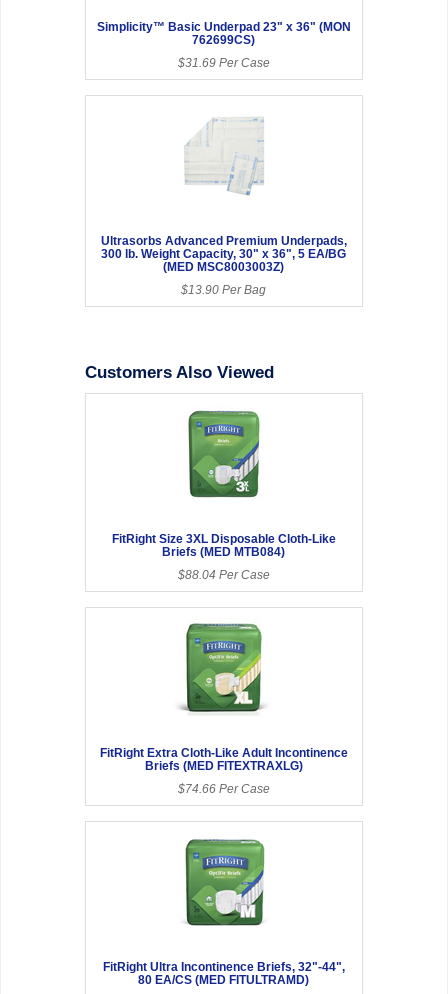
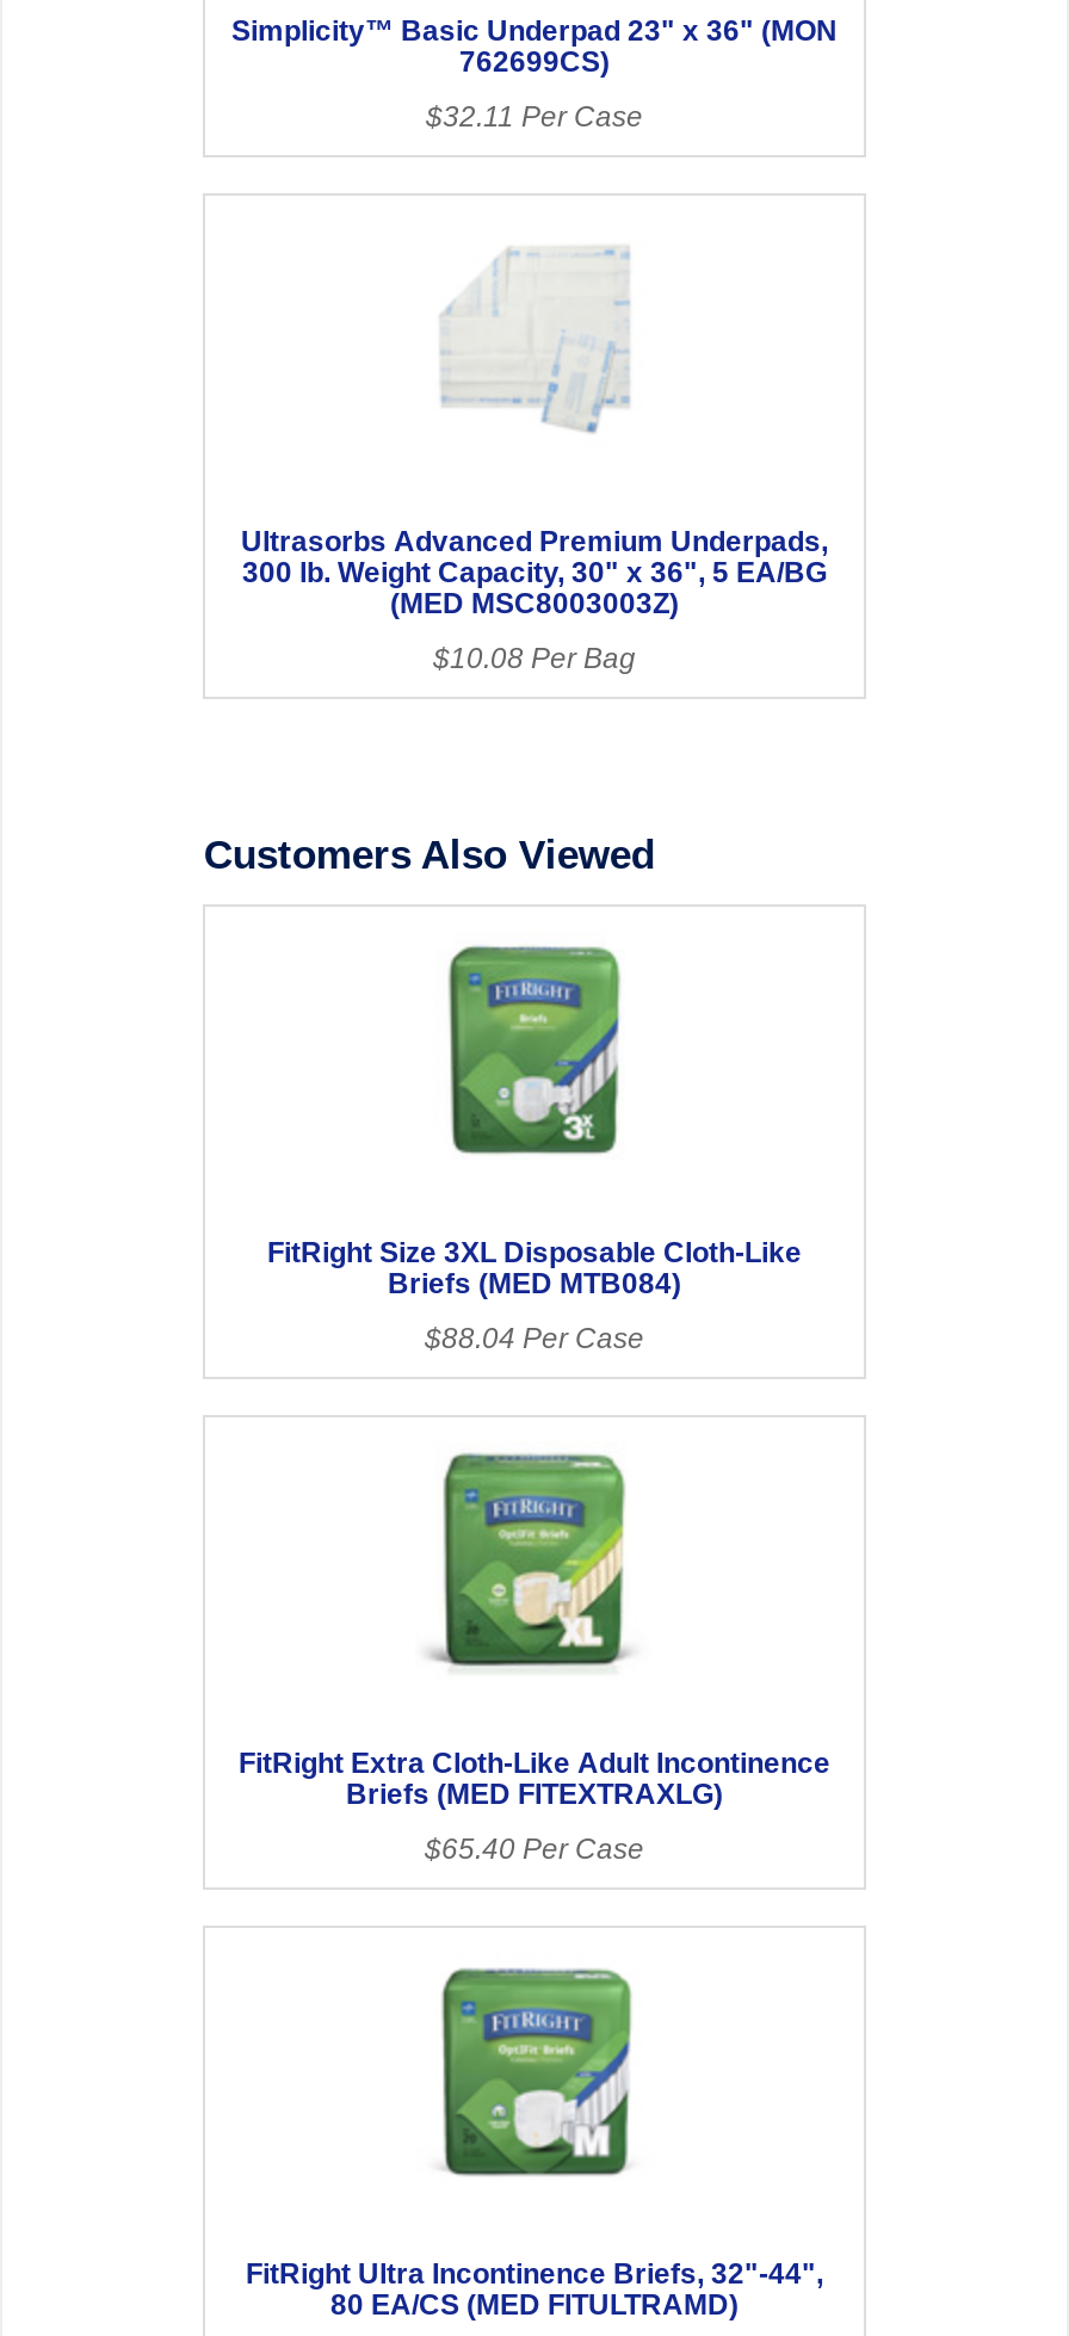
[178,56,270,70] $31.69 Per Case -> [426,101,643,134] $32.11 Per Case
[181,283,266,297] $13.90 Per Bag -> [433,643,636,676] $10.08 Per Bag
[178,782,270,796] $74.66 Per Case -> [425,1833,644,1867] $65.40 Per Case

